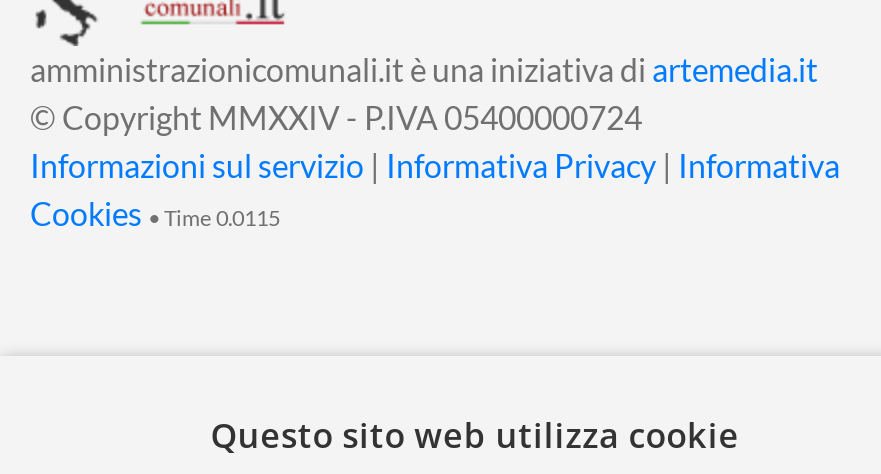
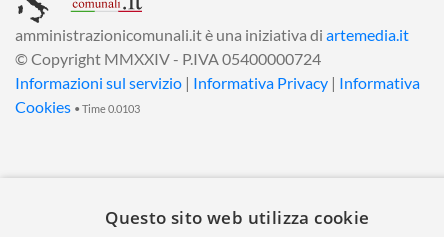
[30,194,280,232] Cookies • Time 0.0115 -> [15,97,140,116] Cookies • Time 0.0103

